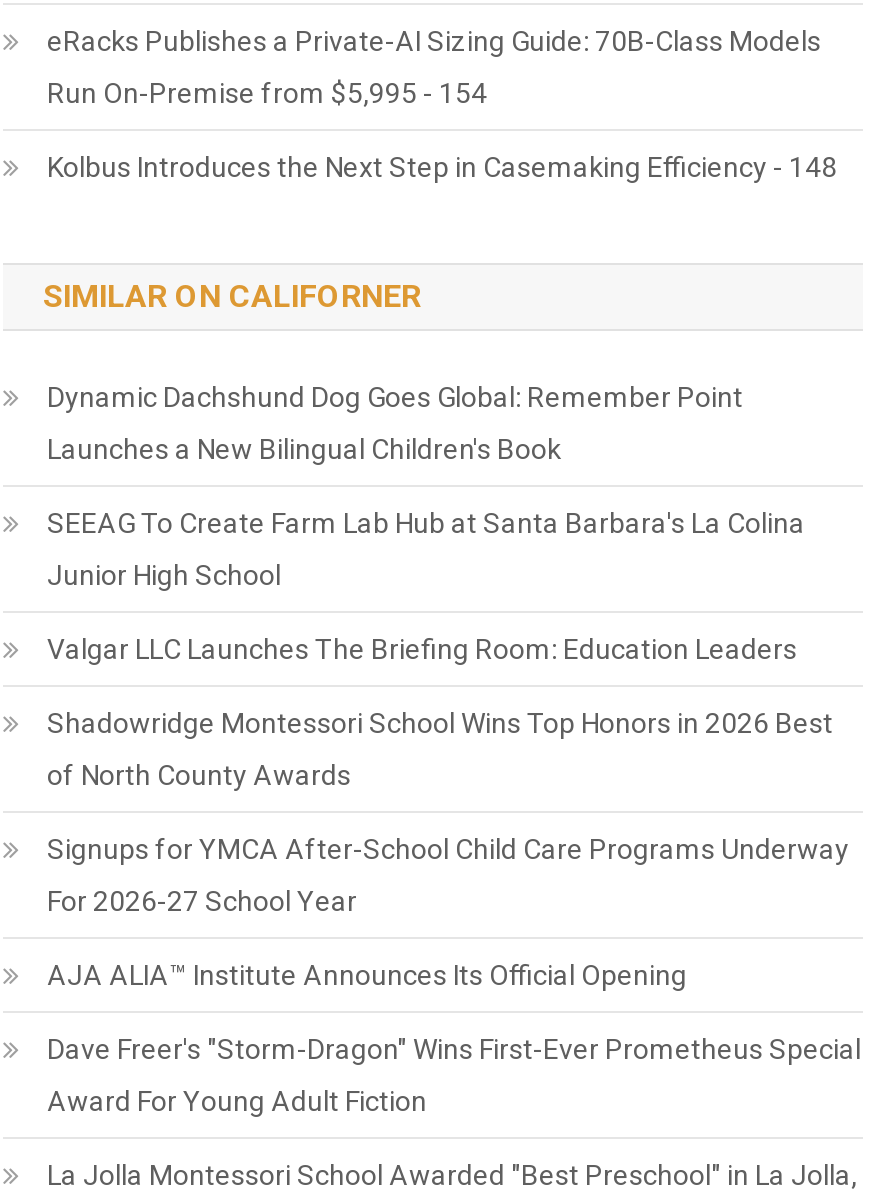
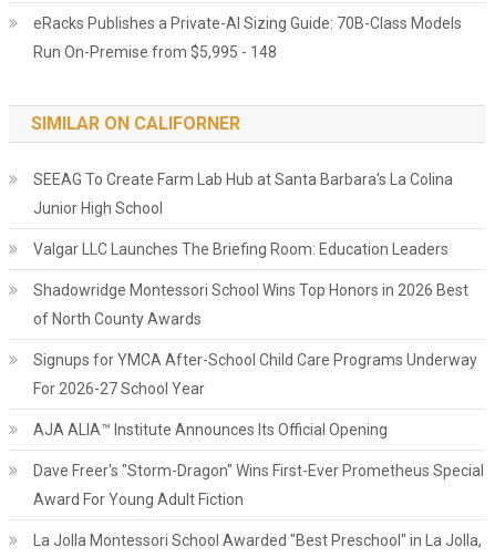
[47,77,837,183] Run On-Premise from $5,995 - 154 | Kolbus Introduces the Next Step in Casemaking Efficiency - 148 -> [33,43,277,61] Run On-Premise from $5,995 - 148
[47,381,743,465] Dynamic Dachshund Dog Goes Global: Remember Point | Launches a New Bilingual Children's Book -> none

